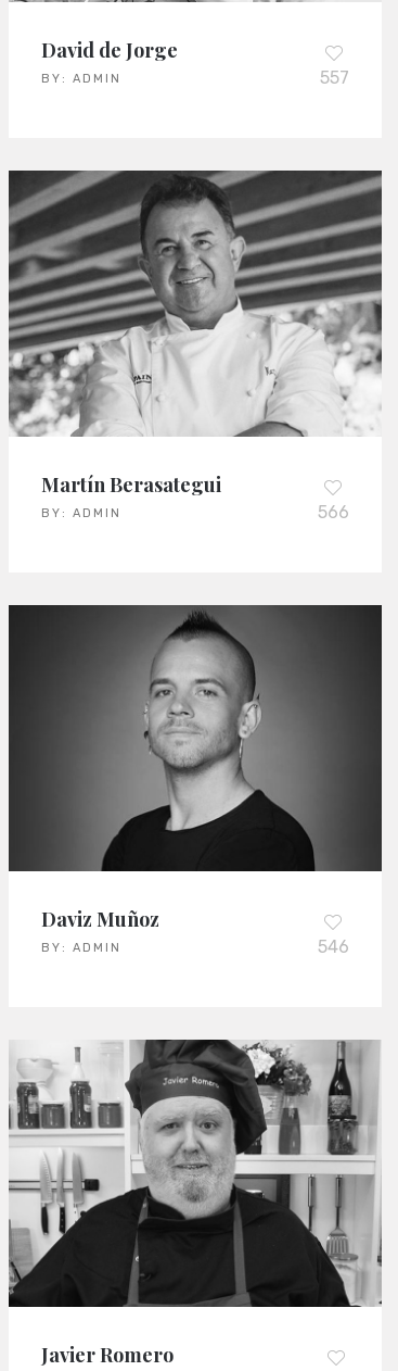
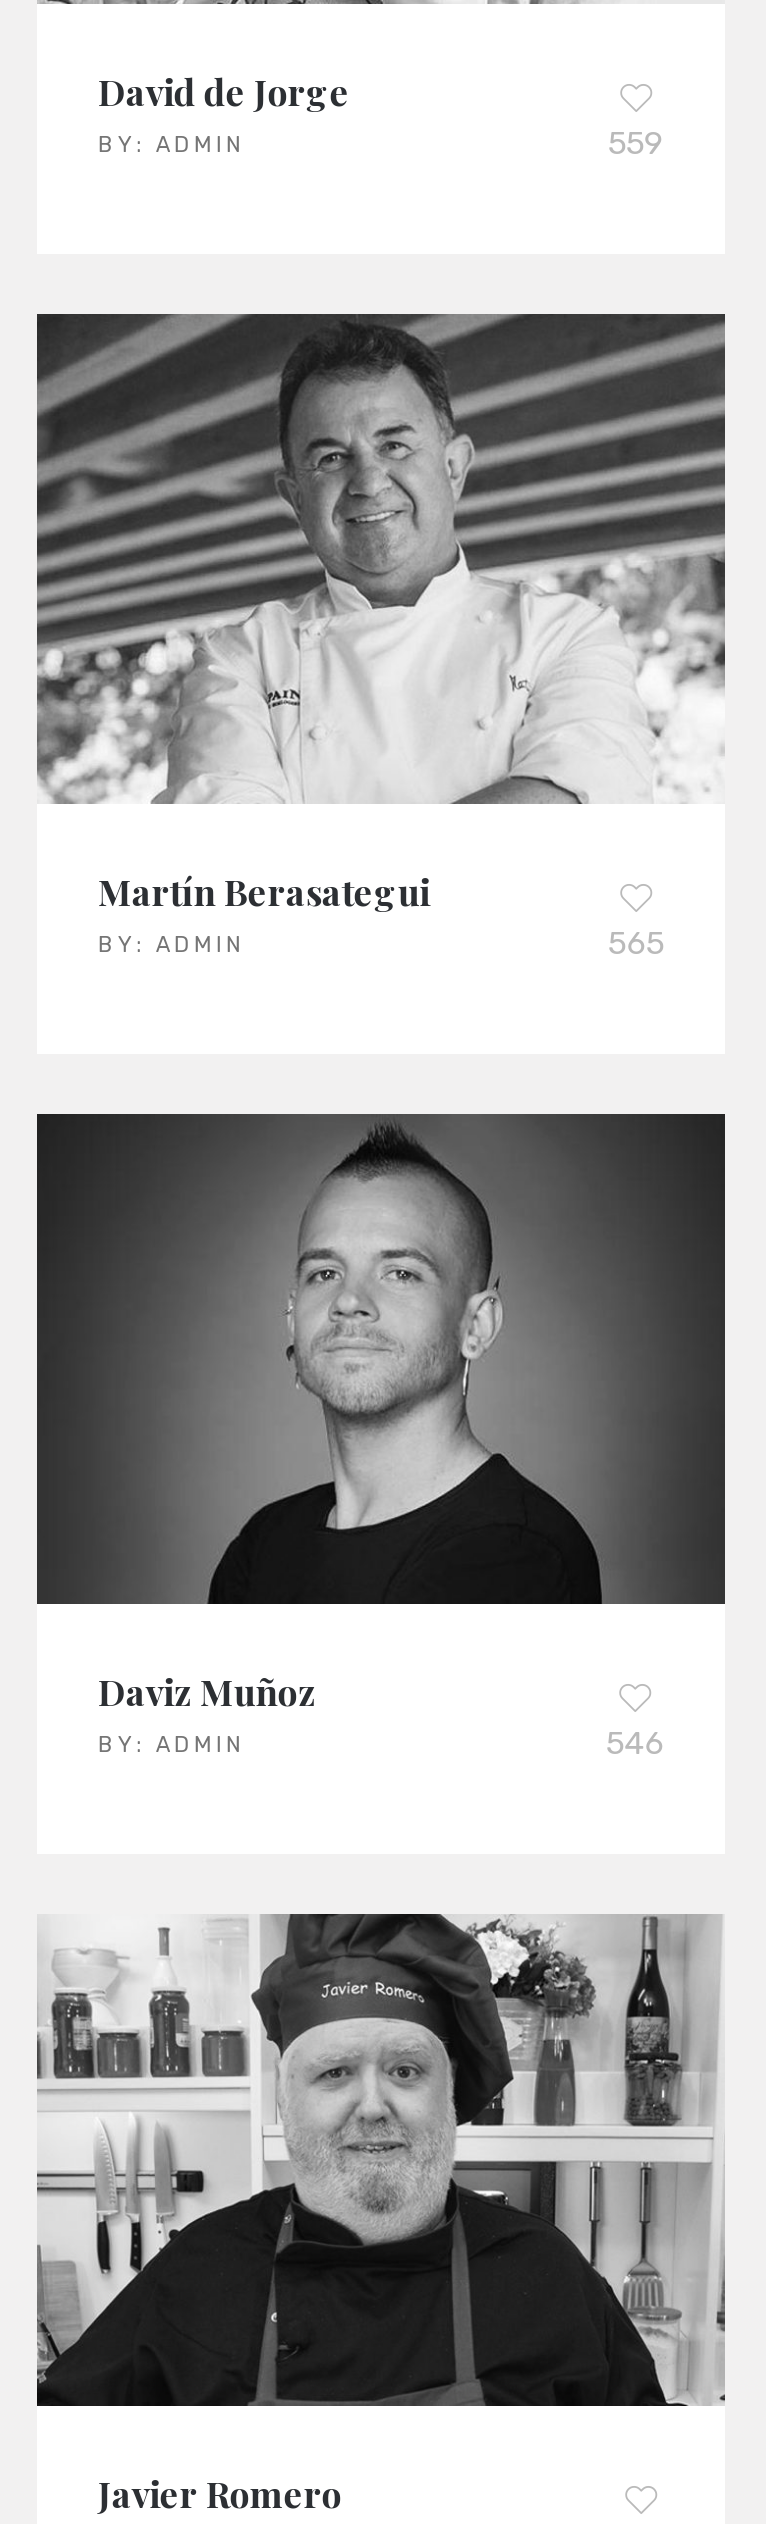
[319,67,349,88] 557 -> [608,124,664,162] 559
[317,502,349,523] 566 -> [608,924,664,962] 565

